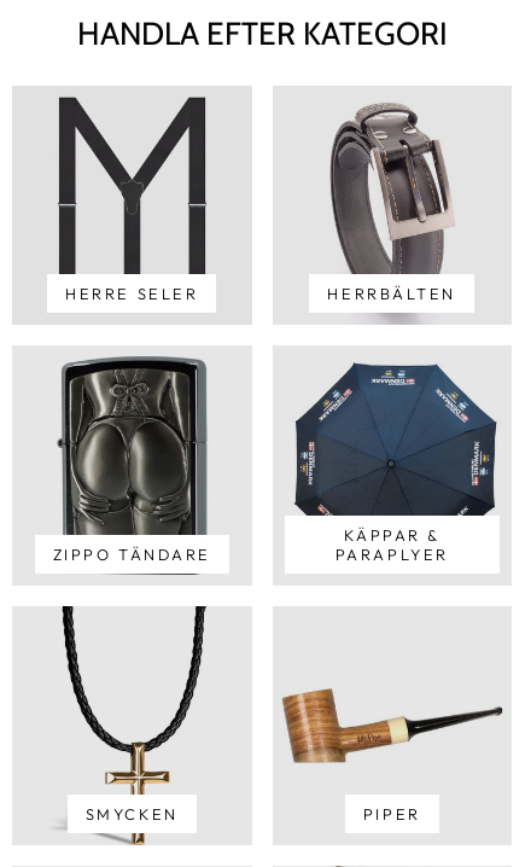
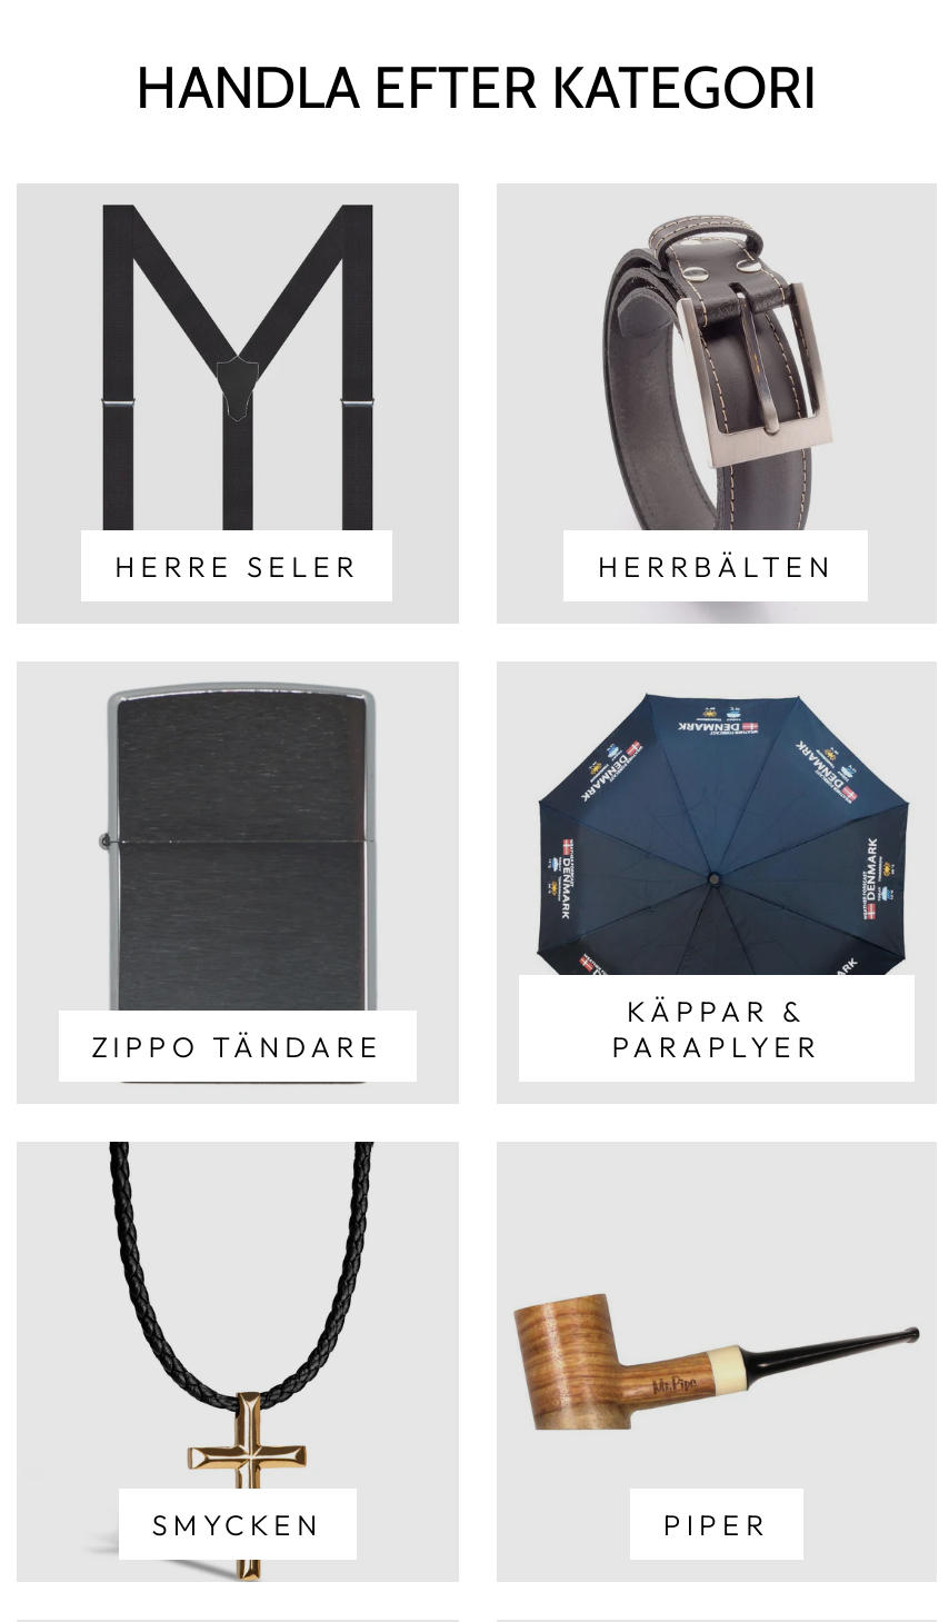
[60,357,205,535] [image] -> [112,686,370,1011] [image]

